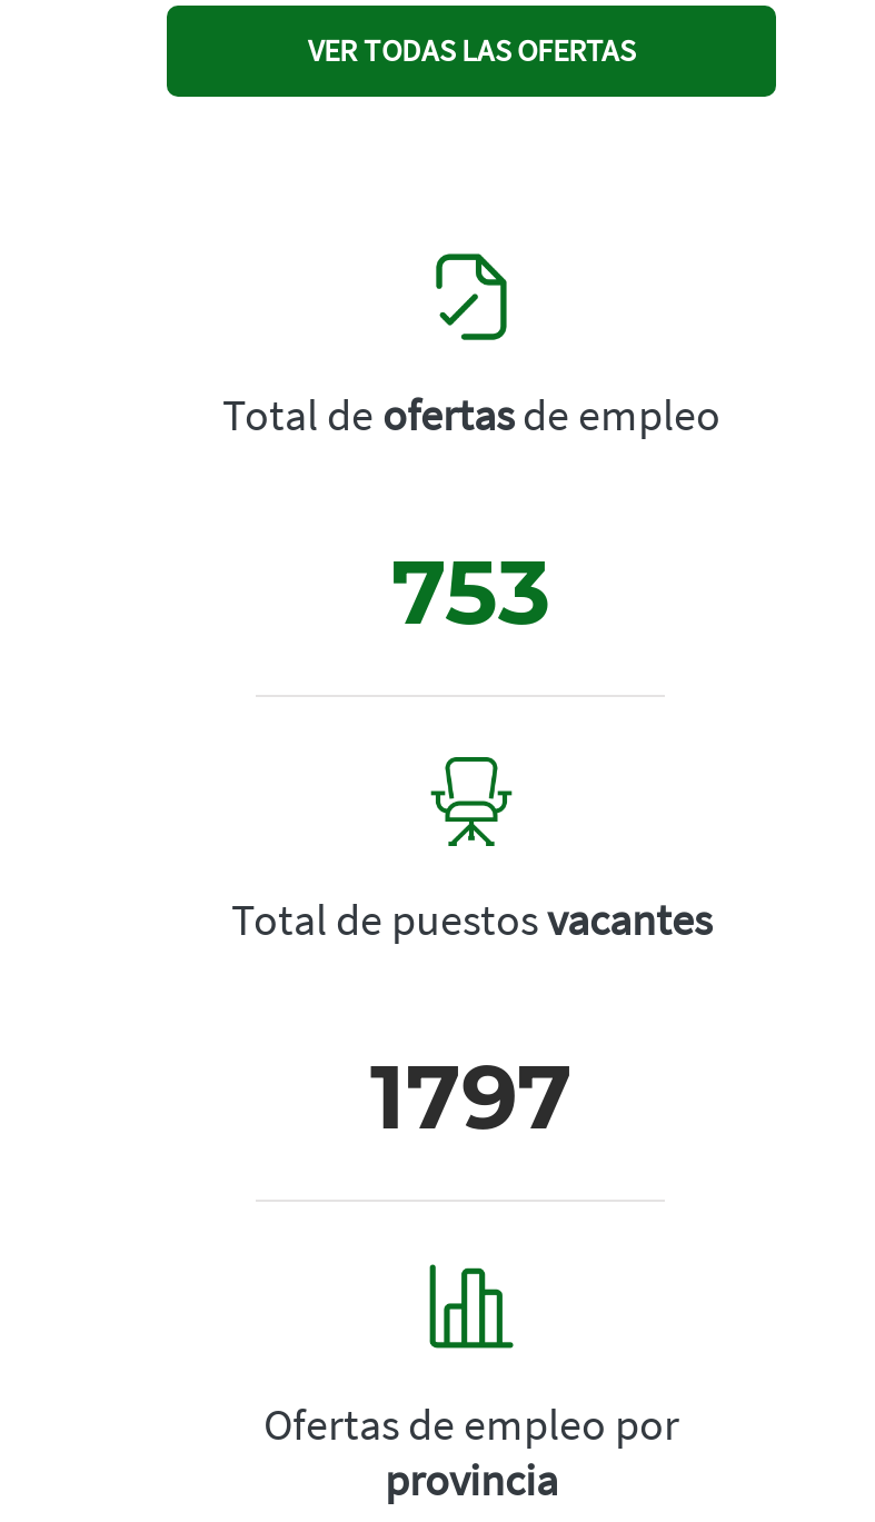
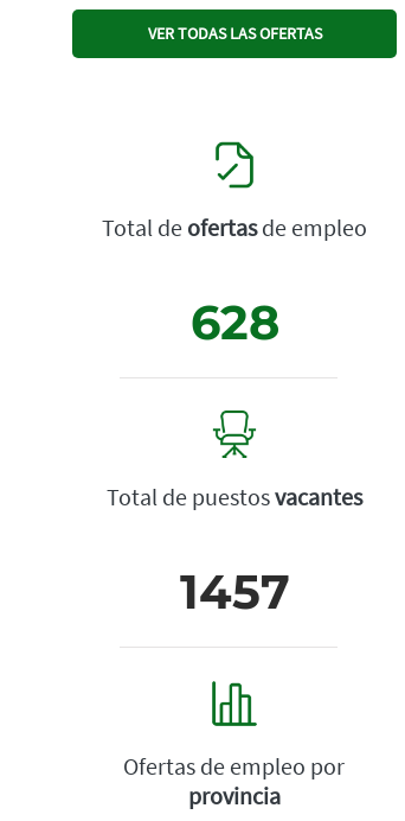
[391,538,551,647] 753 -> [190,293,279,351] 628
[370,1042,573,1151] 1797 -> [179,562,290,620] 1457

